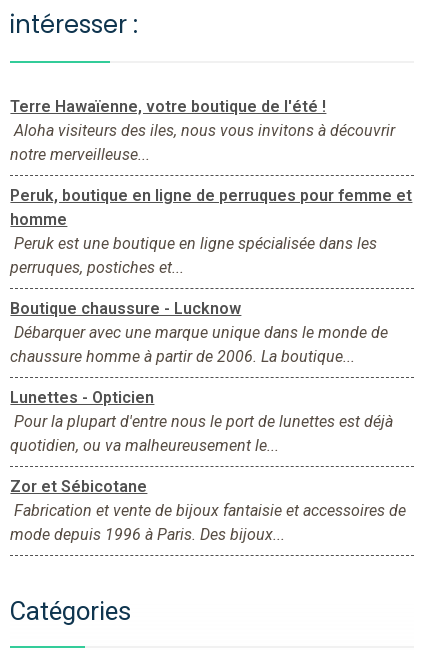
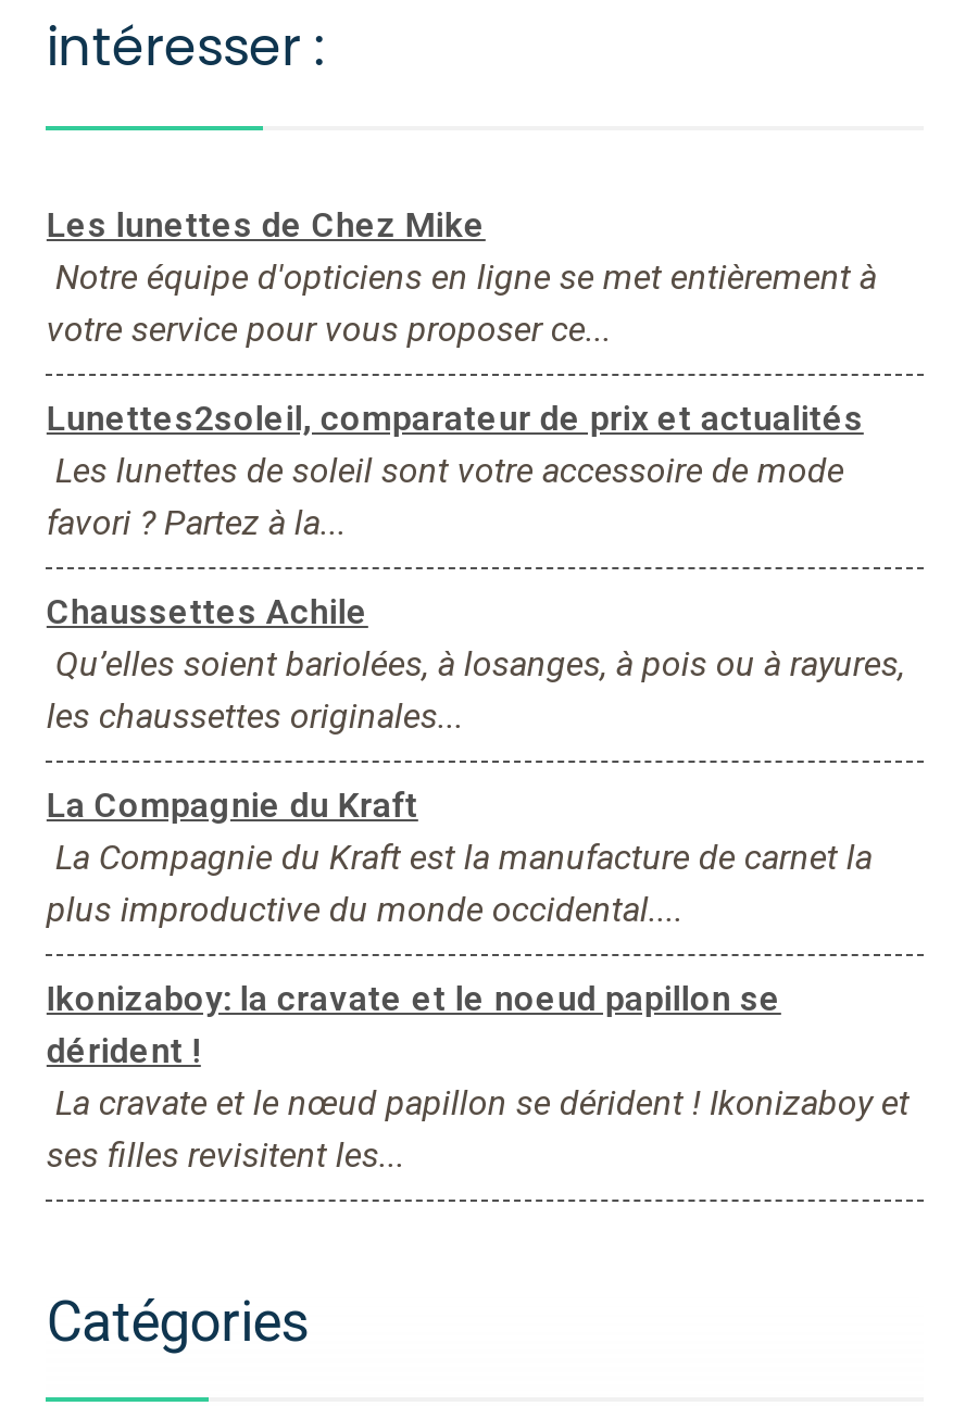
[10,97,395,164] Terre Hawaïenne, votre boutique de l'été ! | Aloha visiteurs des iles, nous vous invitons à découvrir | notre merveilleuse... -> [47,204,877,350] Les lunettes de Chez Mike | Notre équipe d'opticiens en ligne se met entièrement à | votre service pour vous proposer ce...
[10,186,412,277] Peruk, boutique en ligne de perruques pour femme et | homme | Peruk est une boutique en ligne spécialisée dans les | perruques, postiches et... -> [47,398,864,543] Lunettes2soleil, comparateur de prix et actualités | Les lunettes de soleil sont votre accessoire de mode | favori ? Partez à la...
[10,299,388,366] Boutique chaussure - Lucknow | Débarquer avec une marque unique dans le monde de | chaussure homme à partir de 2006. La boutique... -> [47,591,905,737] Chaussettes Achile | Qu’elles soient bariolées, à losanges, à pois ou à rayures, | les chaussettes originales...
[10,388,393,455] Lunettes - Opticien | Pour la plupart d'entre nous le port de lunettes est déjà | quotidien, ou va malheureusement le... -> [47,784,872,930] La Compagnie du Kraft | La Compagnie du Kraft est la manufacture de carnet la | plus improductive du monde occidental....
[10,477,406,544] Zor et Sébicotane | Fabrication et vente de bijoux fantaisie et accessoires de | mode depuis 1996 à Paris. Des bijoux... -> [47,978,909,1176] Ikonizaboy: la cravate et le noeud papillon se | dérident ! | La cravate et le nœud papillon se dérident ! Ikonizaboy et | ses filles revisitent les...

